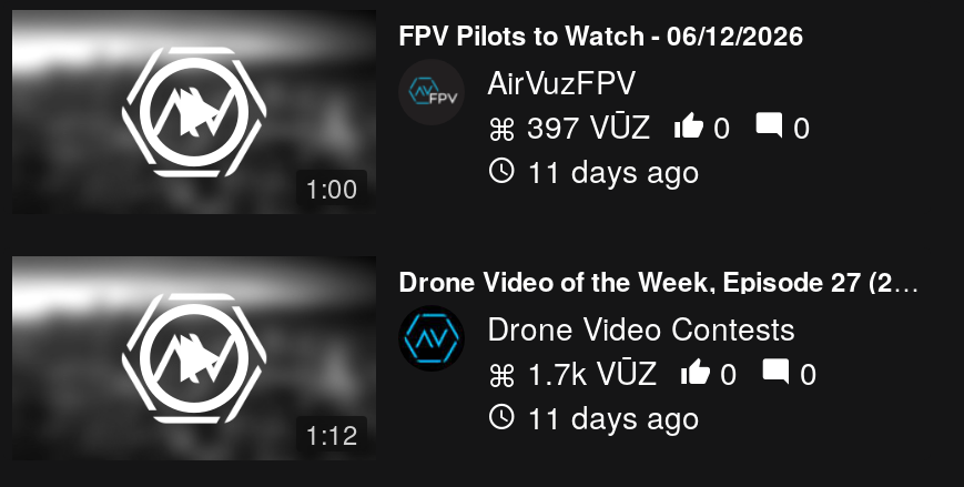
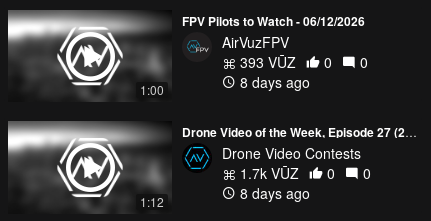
[518,102,651,146] 397 VŪZ -> [236,52,296,72] 393 VŪZ
[518,146,700,191] 11 days ago -> [236,72,310,92] 8 days ago
[518,393,700,437] 11 days ago -> [236,183,310,203] 8 days ago

